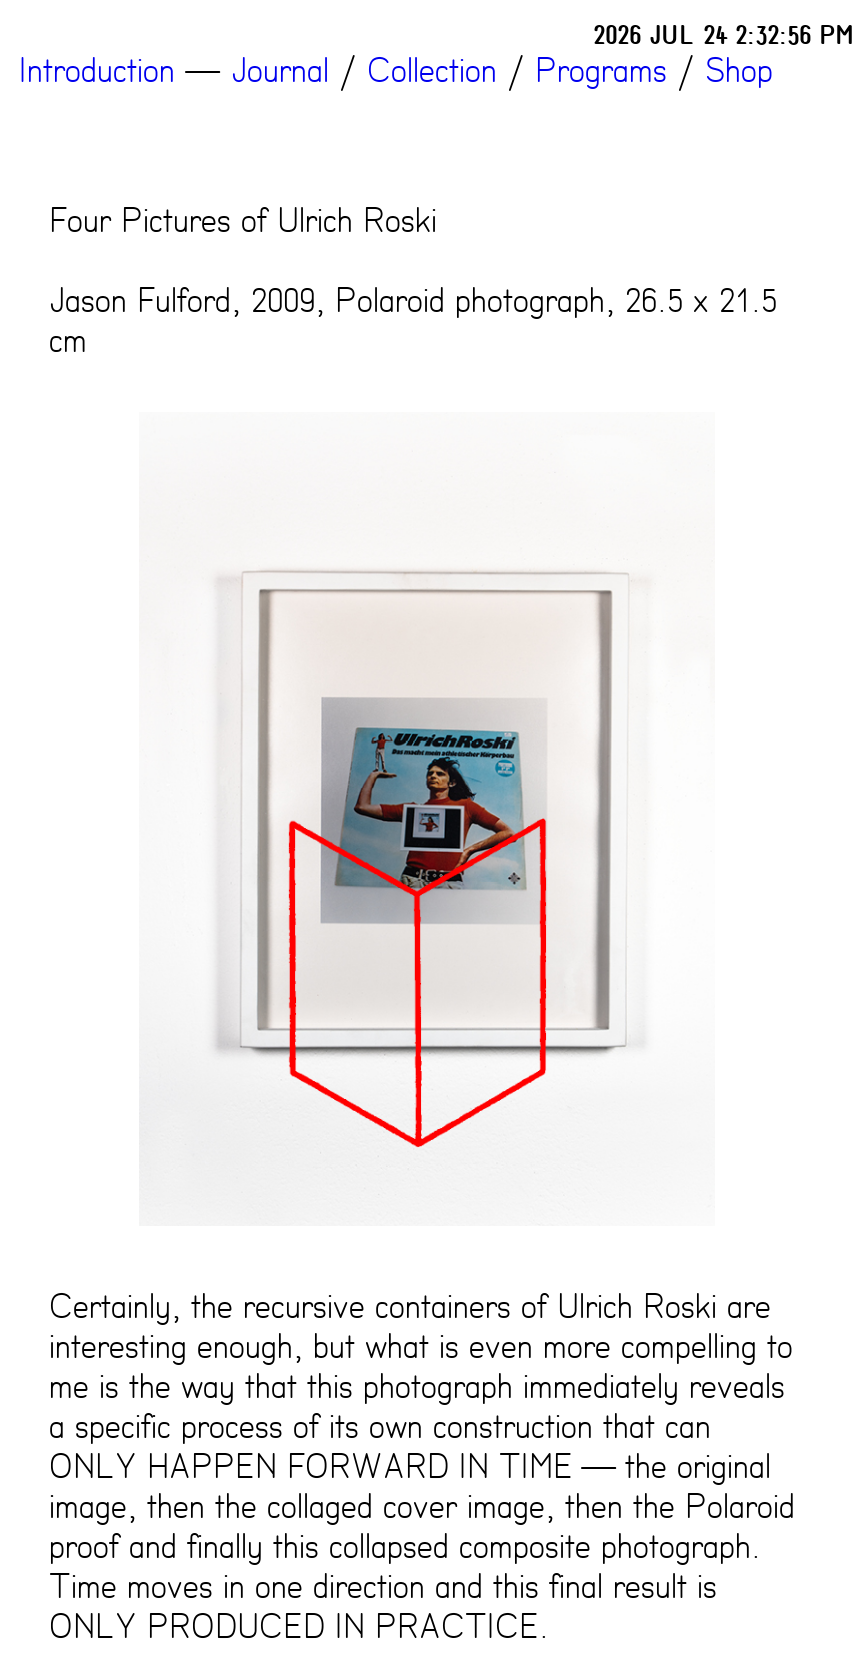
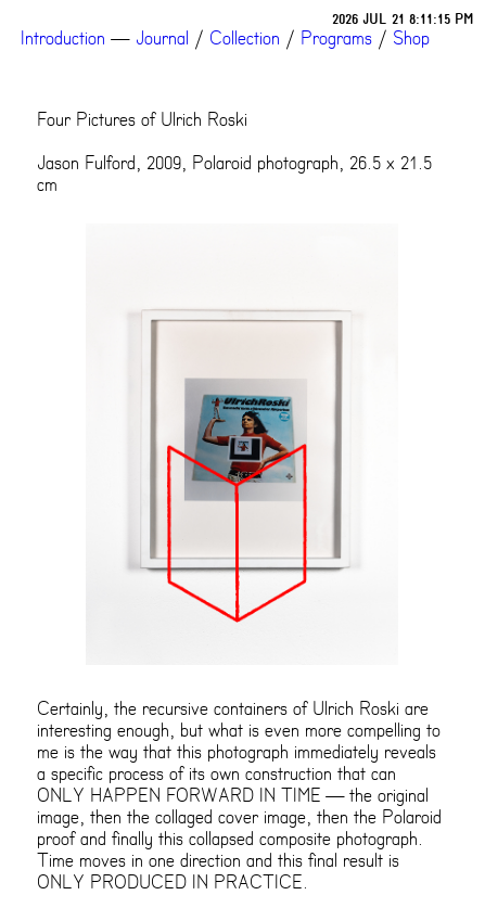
[593,18,855,52] 2026 JUL 24 2:32:56 PM -> [332,10,474,28] 2026 JUL 21 8:11:15 PM

